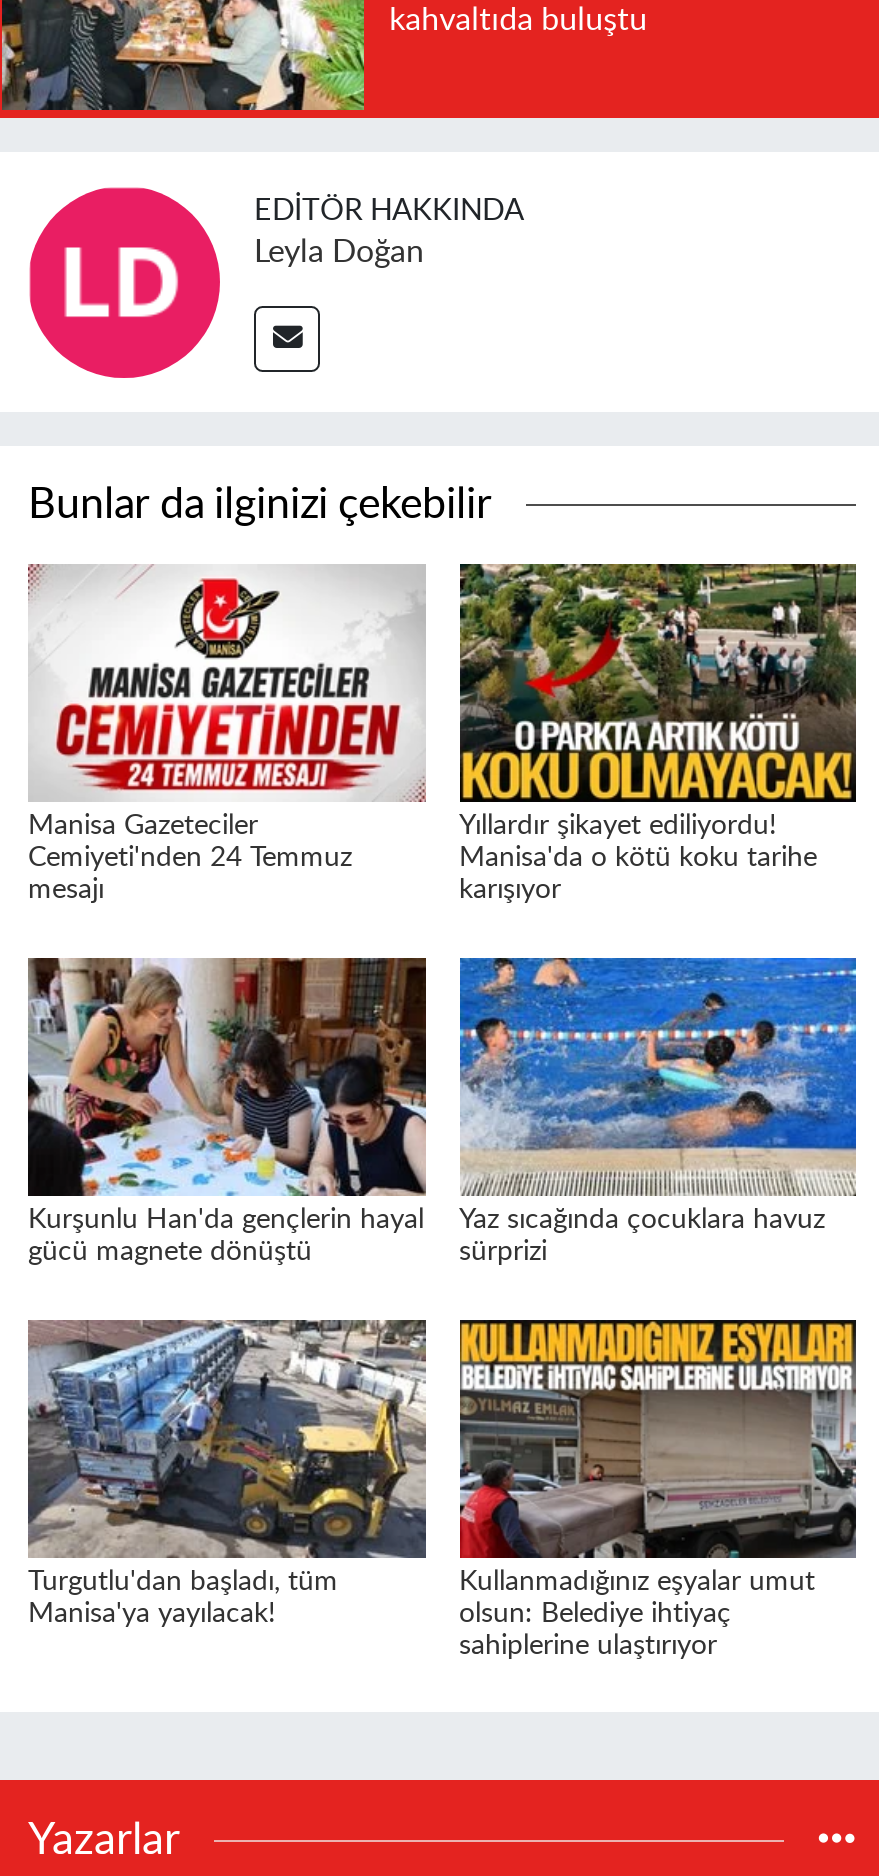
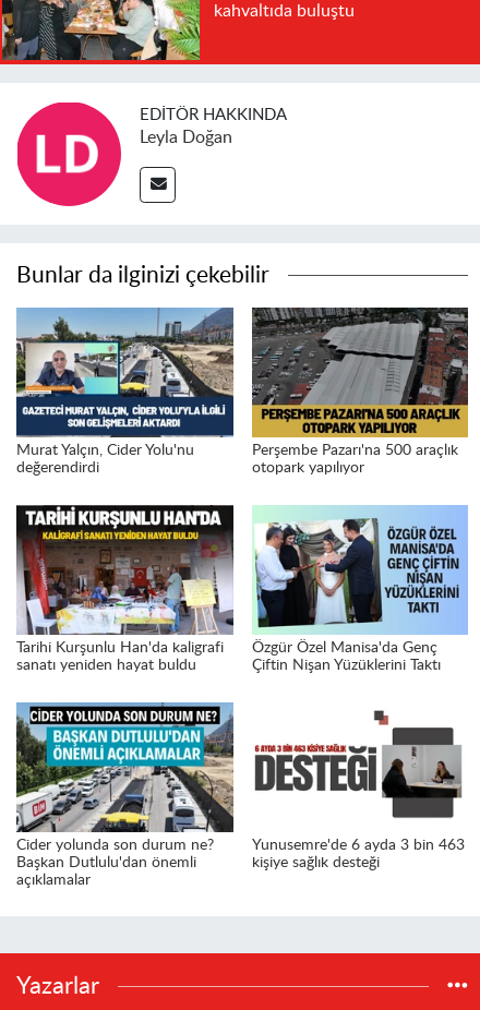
[28,564,426,904] [image] | Manisa Gazeteciler | Cemiyeti'nden 24 Temmuz | mesajı -> [15,308,235,476] [image] | Murat Yalçın, Cider Yolu'nu | değerendirdi
[458,562,858,904] [image] | Yıllardır şikayet ediliyordu! | Manisa'da o kötü koku tarihe | karışıyor -> [251,306,469,476] [image] | Perşembe Pazarı'na 500 araçlık | otopark yapılıyor
[26,958,428,1266] [image] | Kurşunlu Han'da gençlerin hayal | gücü magnete dönüştü -> [15,504,233,673] [image] | Tarihi Kurşunlu Han'da kaligrafi | sanatı yeniden hayat buldu
[458,956,858,1266] [image] | Yaz sıcağında çocuklara havuz | sürprizi -> [251,505,468,673] [image] | Özgür Özel Manisa'da Genç | Çiftin Nişan Yüzüklerini Taktı
[28,1318,426,1628] [image] | Turgutlu'dan başladı, tüm | Manisa'ya yayılacak! -> [16,701,233,888] [image] | Cider yolunda son durum ne? | Başkan Dutlulu'dan önemli | açıklamalar
[458,1318,858,1660] [image] | Kullanmadığınız eşyalar umut | olsun: Belediye ihtiyaç | sahiplerine ulaştırıyor -> [251,709,468,870] [image] | Yunusemre'de 6 ayda 3 bin 463 | kişiye sağlık desteği

